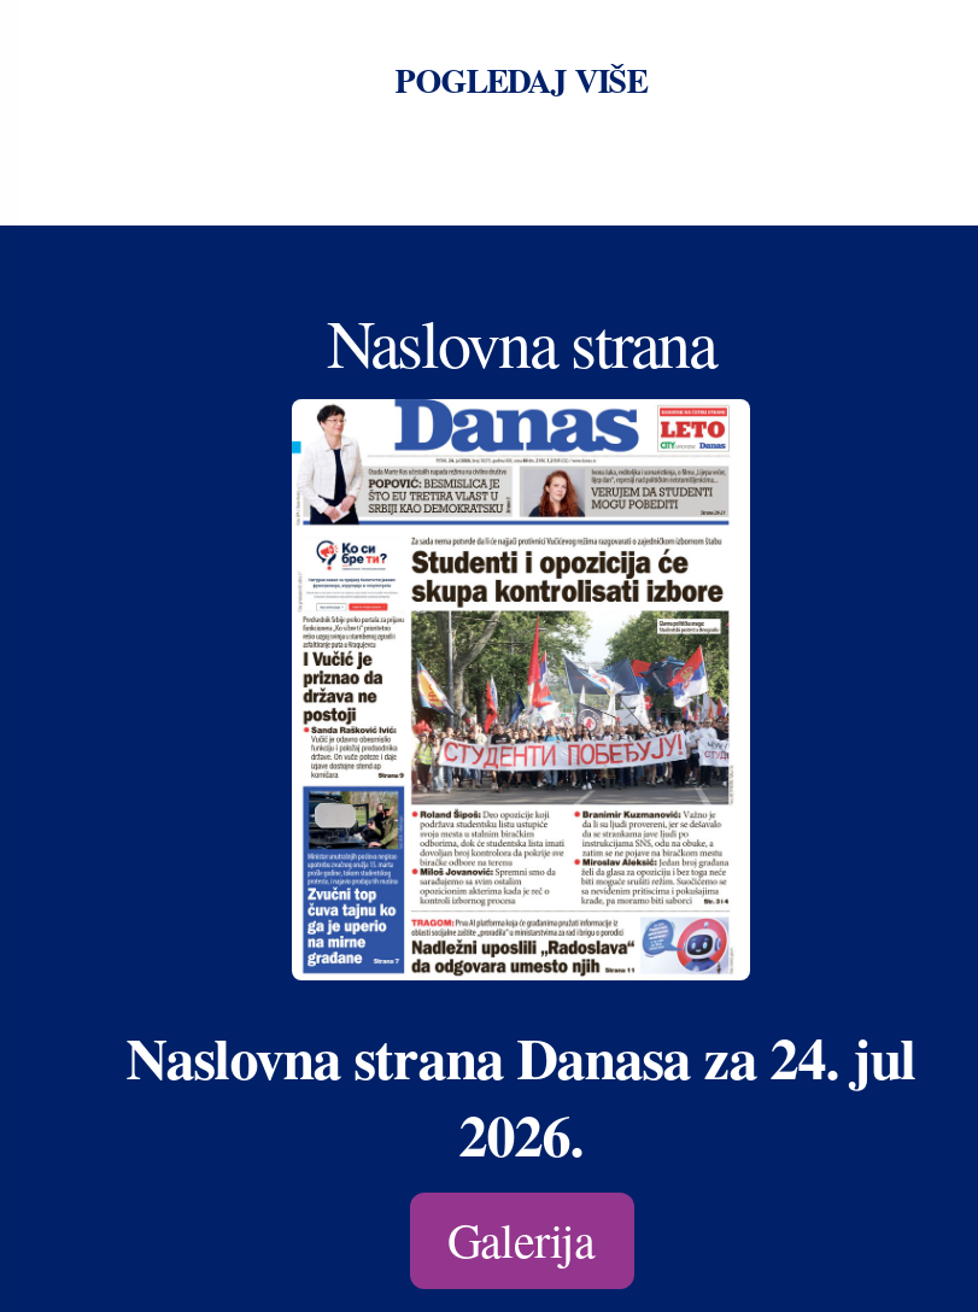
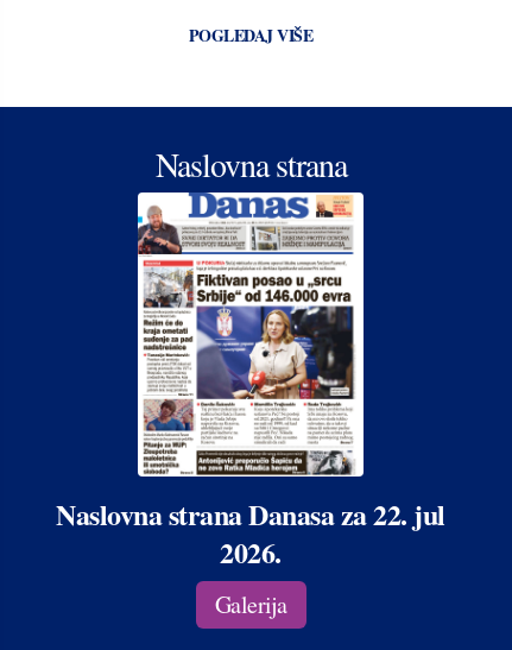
[126,404,916,1098] [image] | Naslovna strana Danasa za 24. jul -> [56,194,445,535] [image] | Naslovna strana Danasa za 22. jul

